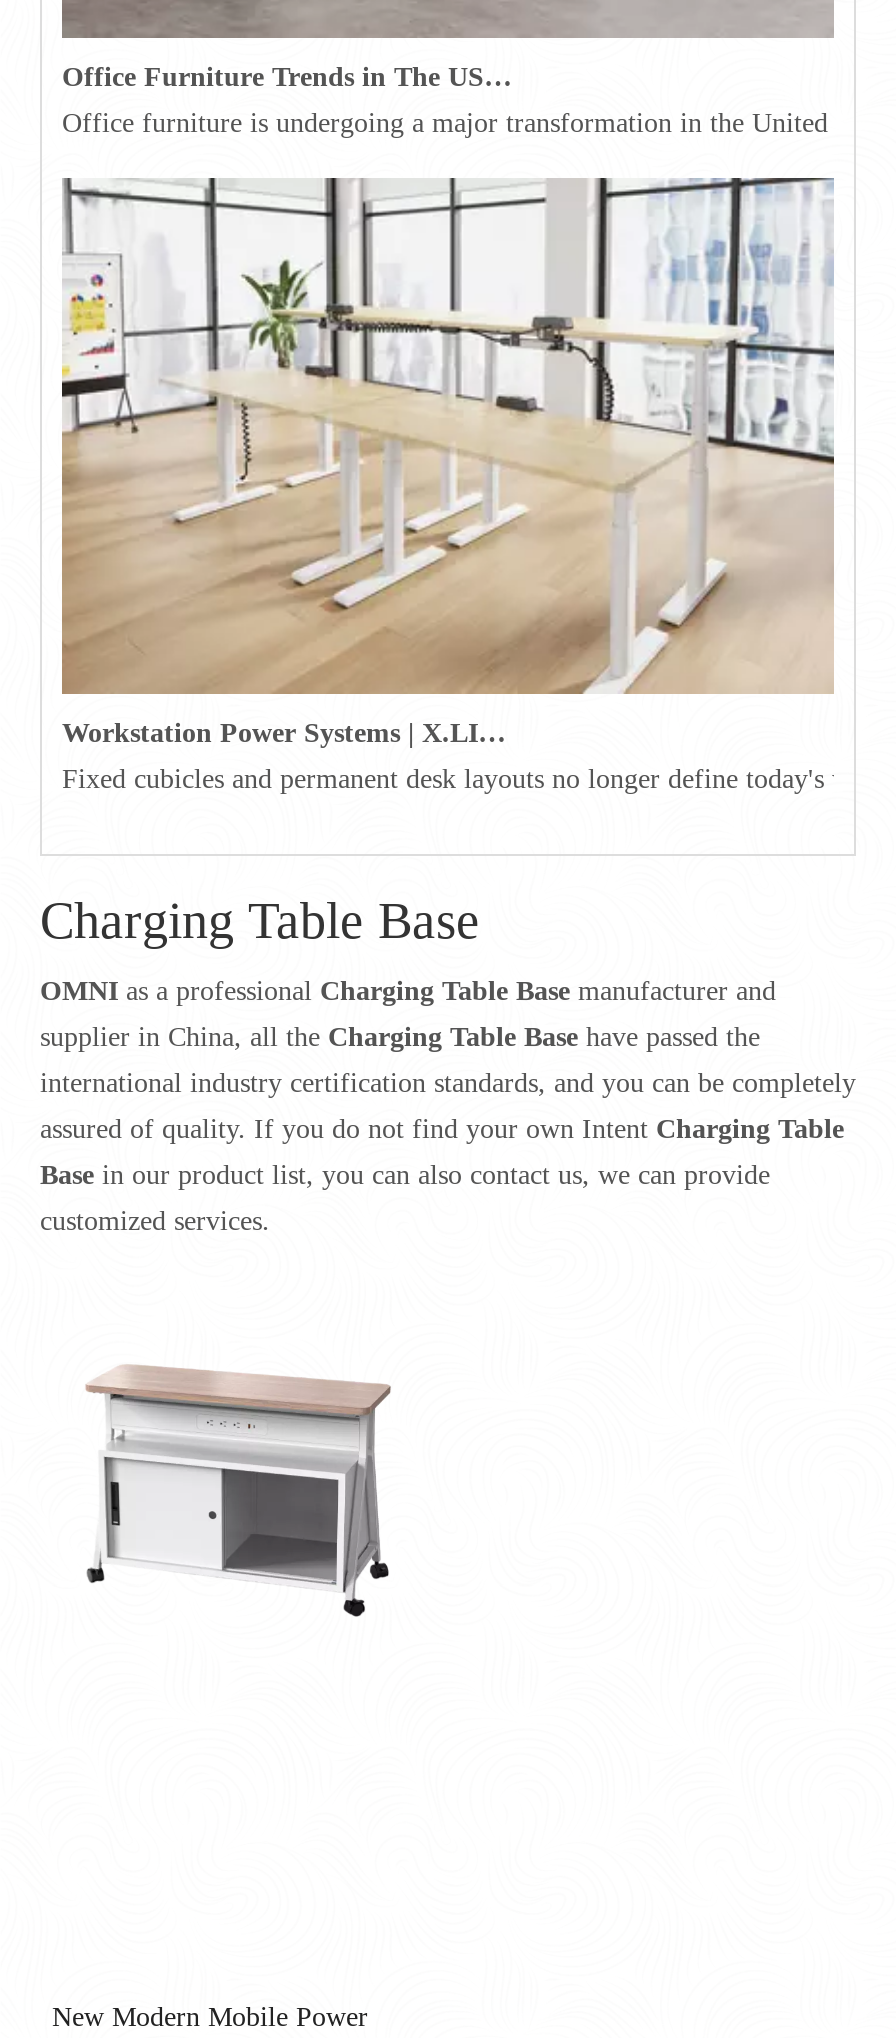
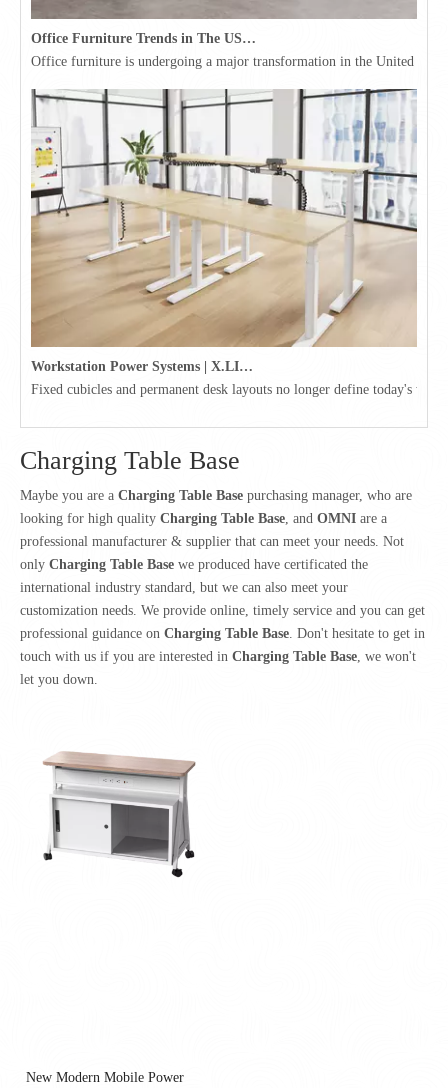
[40,975,856,1235] OMNI as a professional Charging Table Base manufacturer and | supplier in China, all the Charging Table Base have passed the | international industry certification standards, and you can be completely | assured of quality. If you do not find your own Intent Charging Table | Base in our product list, you can also contact us, we can provide | customized services. -> [20,487,425,686] Maybe you are a Charging Table Base purchasing manager, who are | looking for high quality Charging Table Base, and OMNI are a | professional manufacturer & supplier that can meet your needs. Not | only Charging Table Base we produced have certificated the | international industry standard, but we can also meet your | customization needs. We provide online, timely service and you can get | professional guidance on Charging Table Base. Don't hesitate to get in | touch with us if you are interested in Charging Table Base, we won't | let you down.

